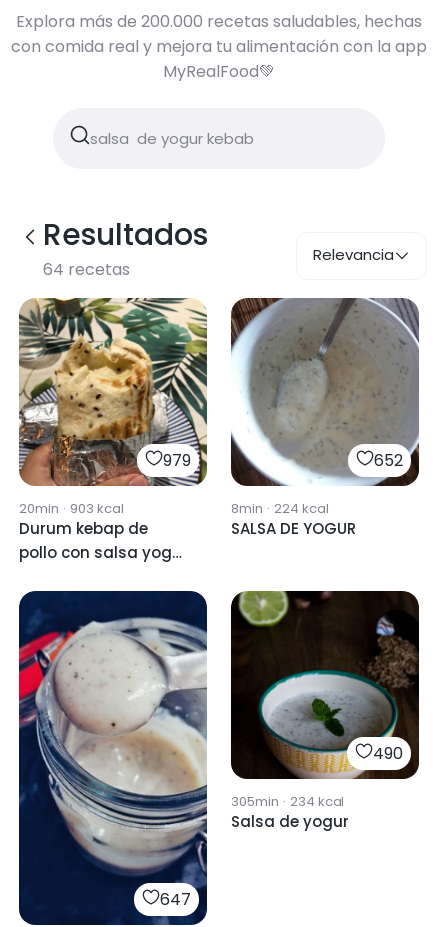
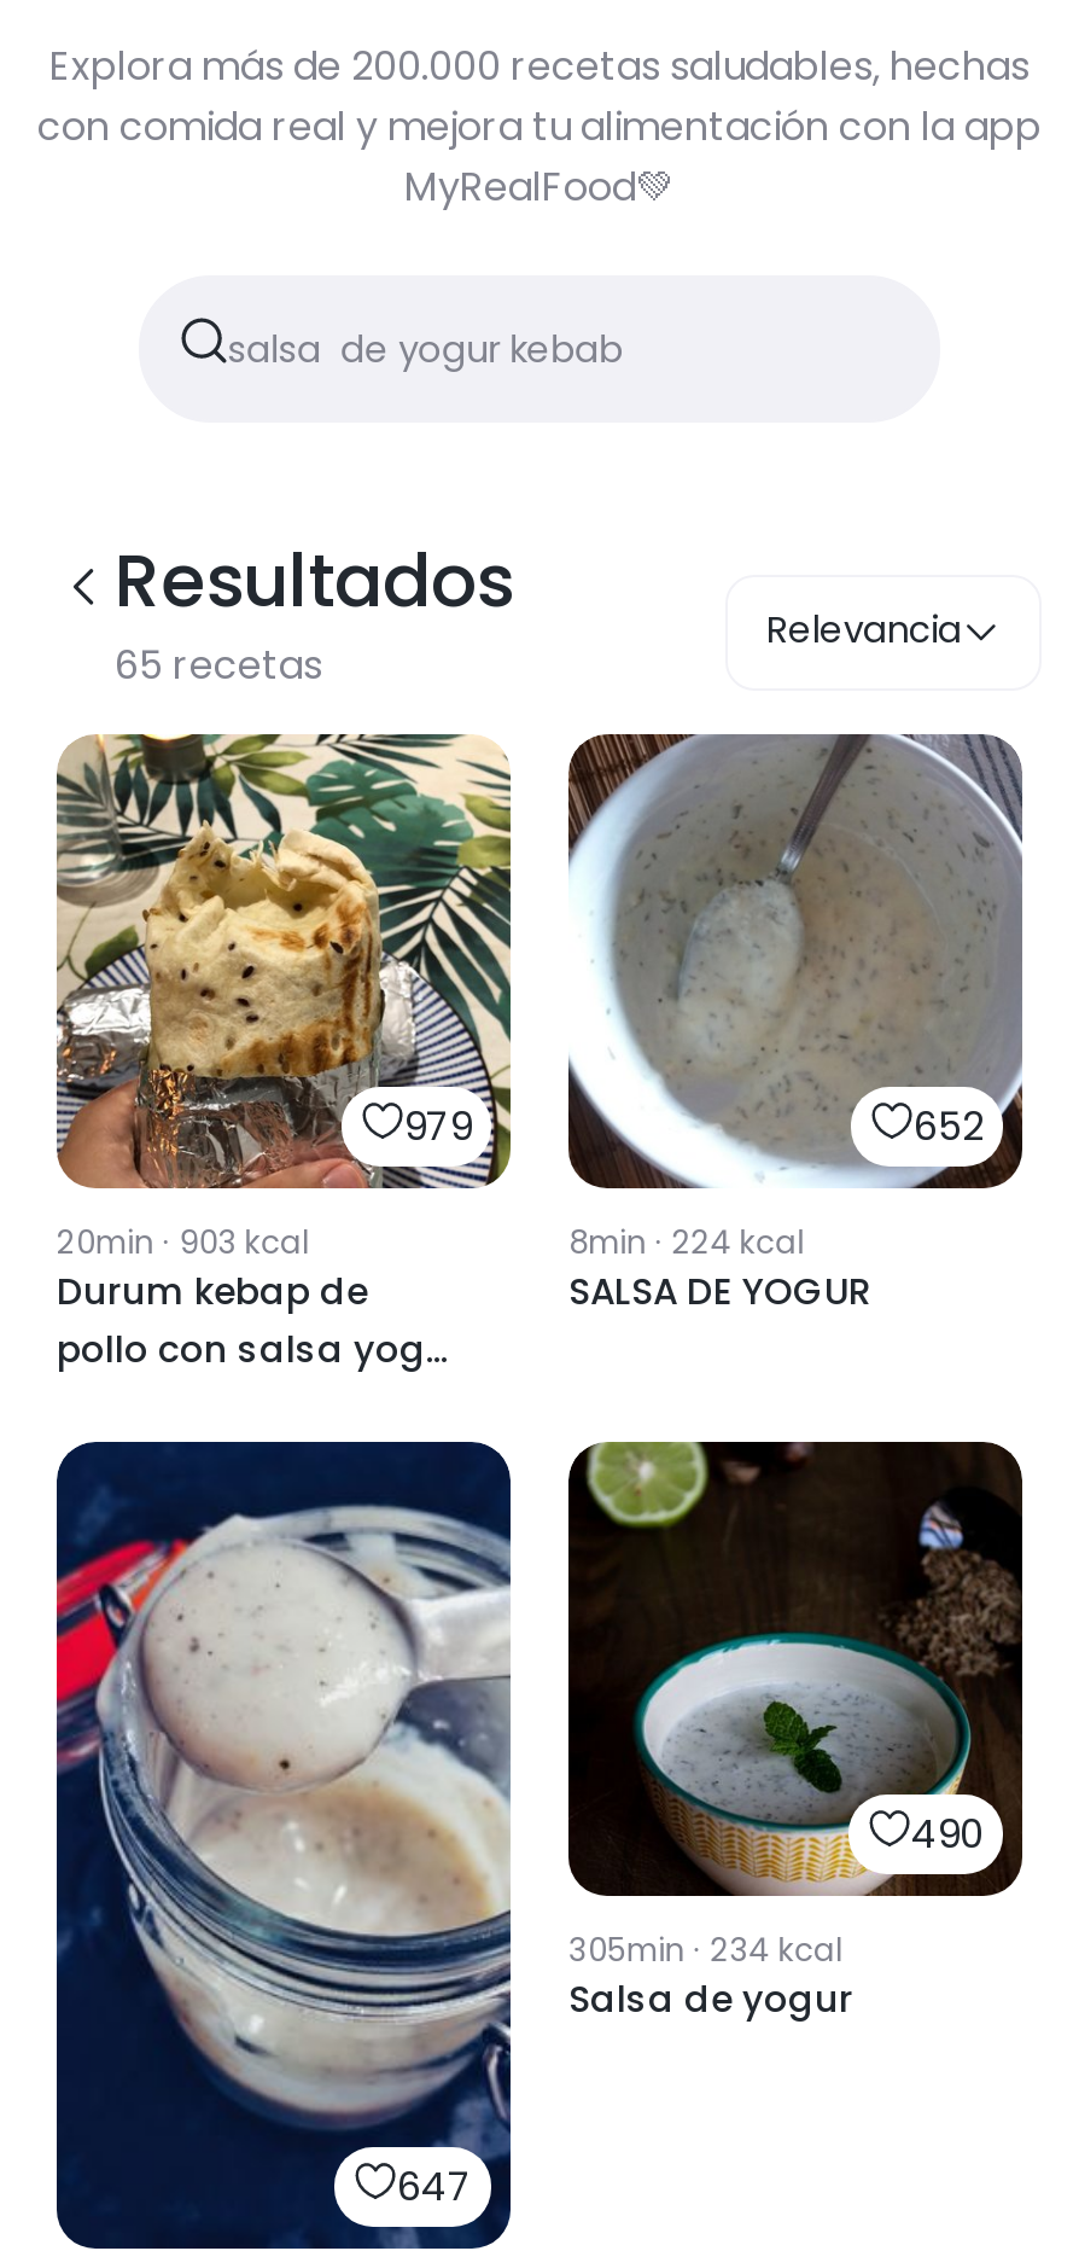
[43,258,130,281] 64 recetas -> [115,638,322,693] 65 recetas

